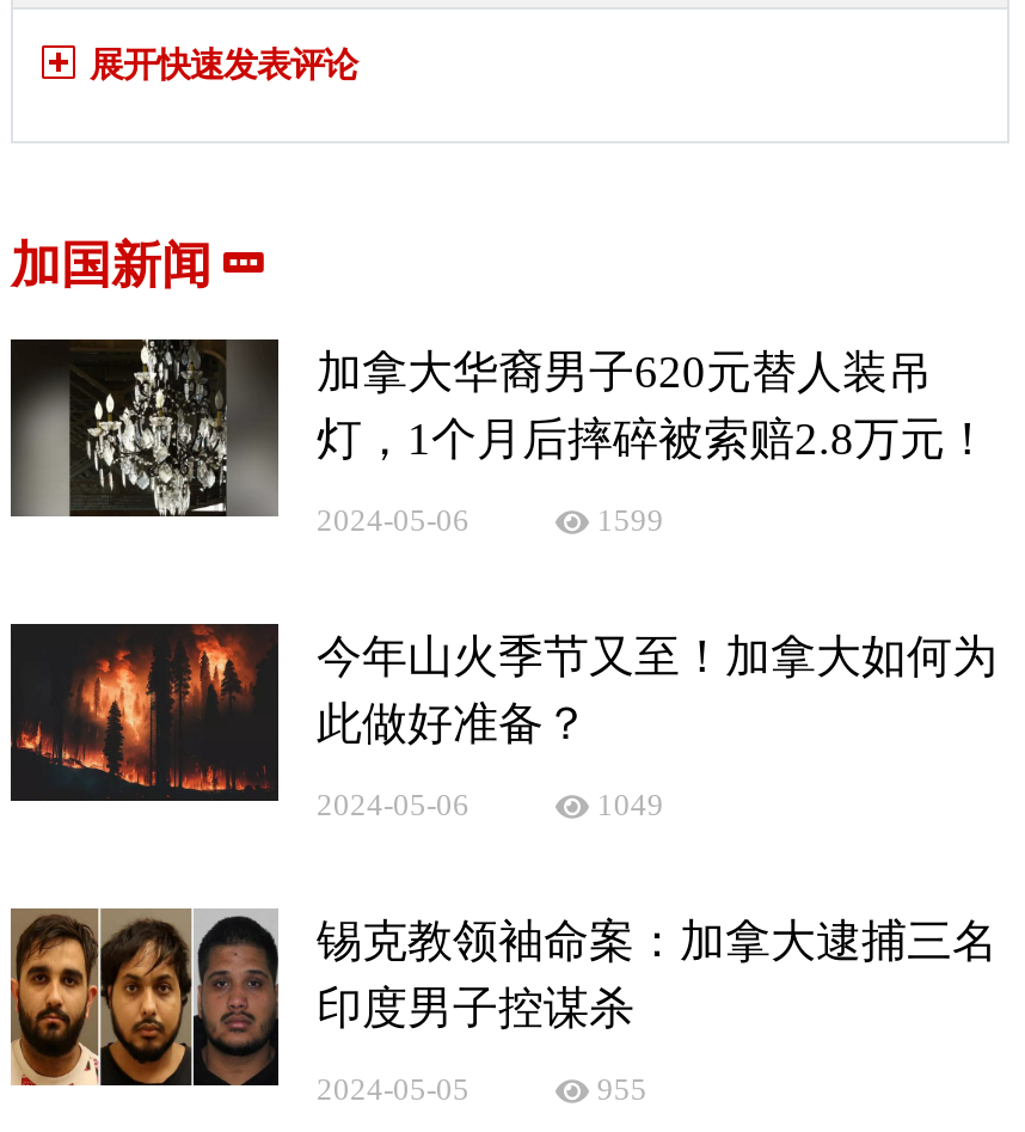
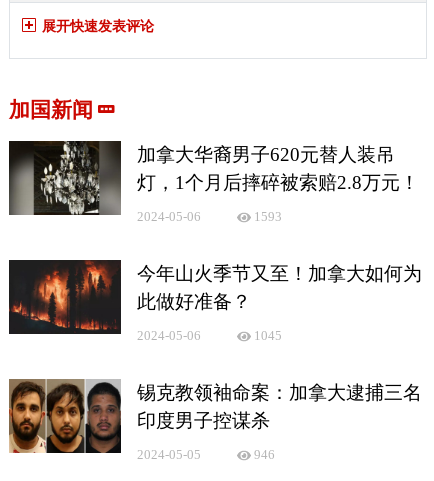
[590,504,664,537] 1599 -> [251,210,282,224] 1593
[590,788,664,822] 1049 -> [251,329,282,343] 1045
[590,1073,647,1106] 955 -> [251,448,275,462] 946

